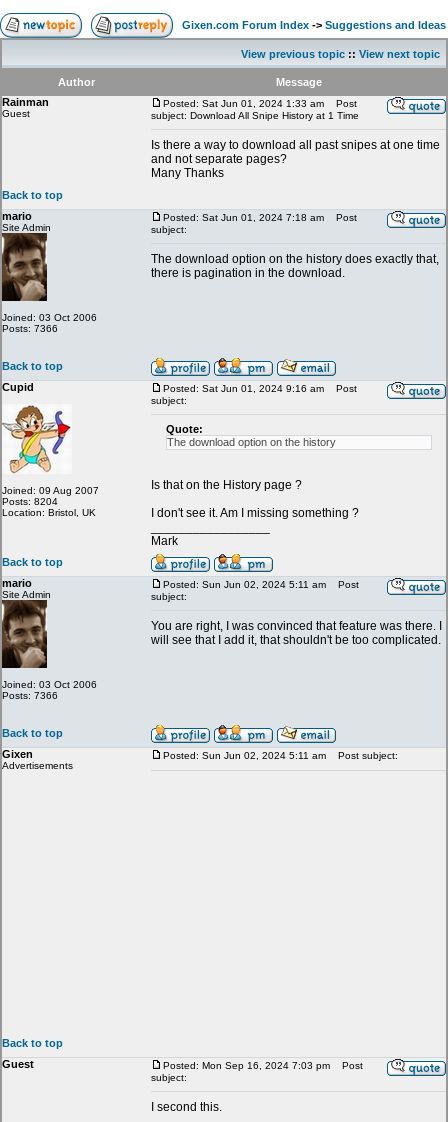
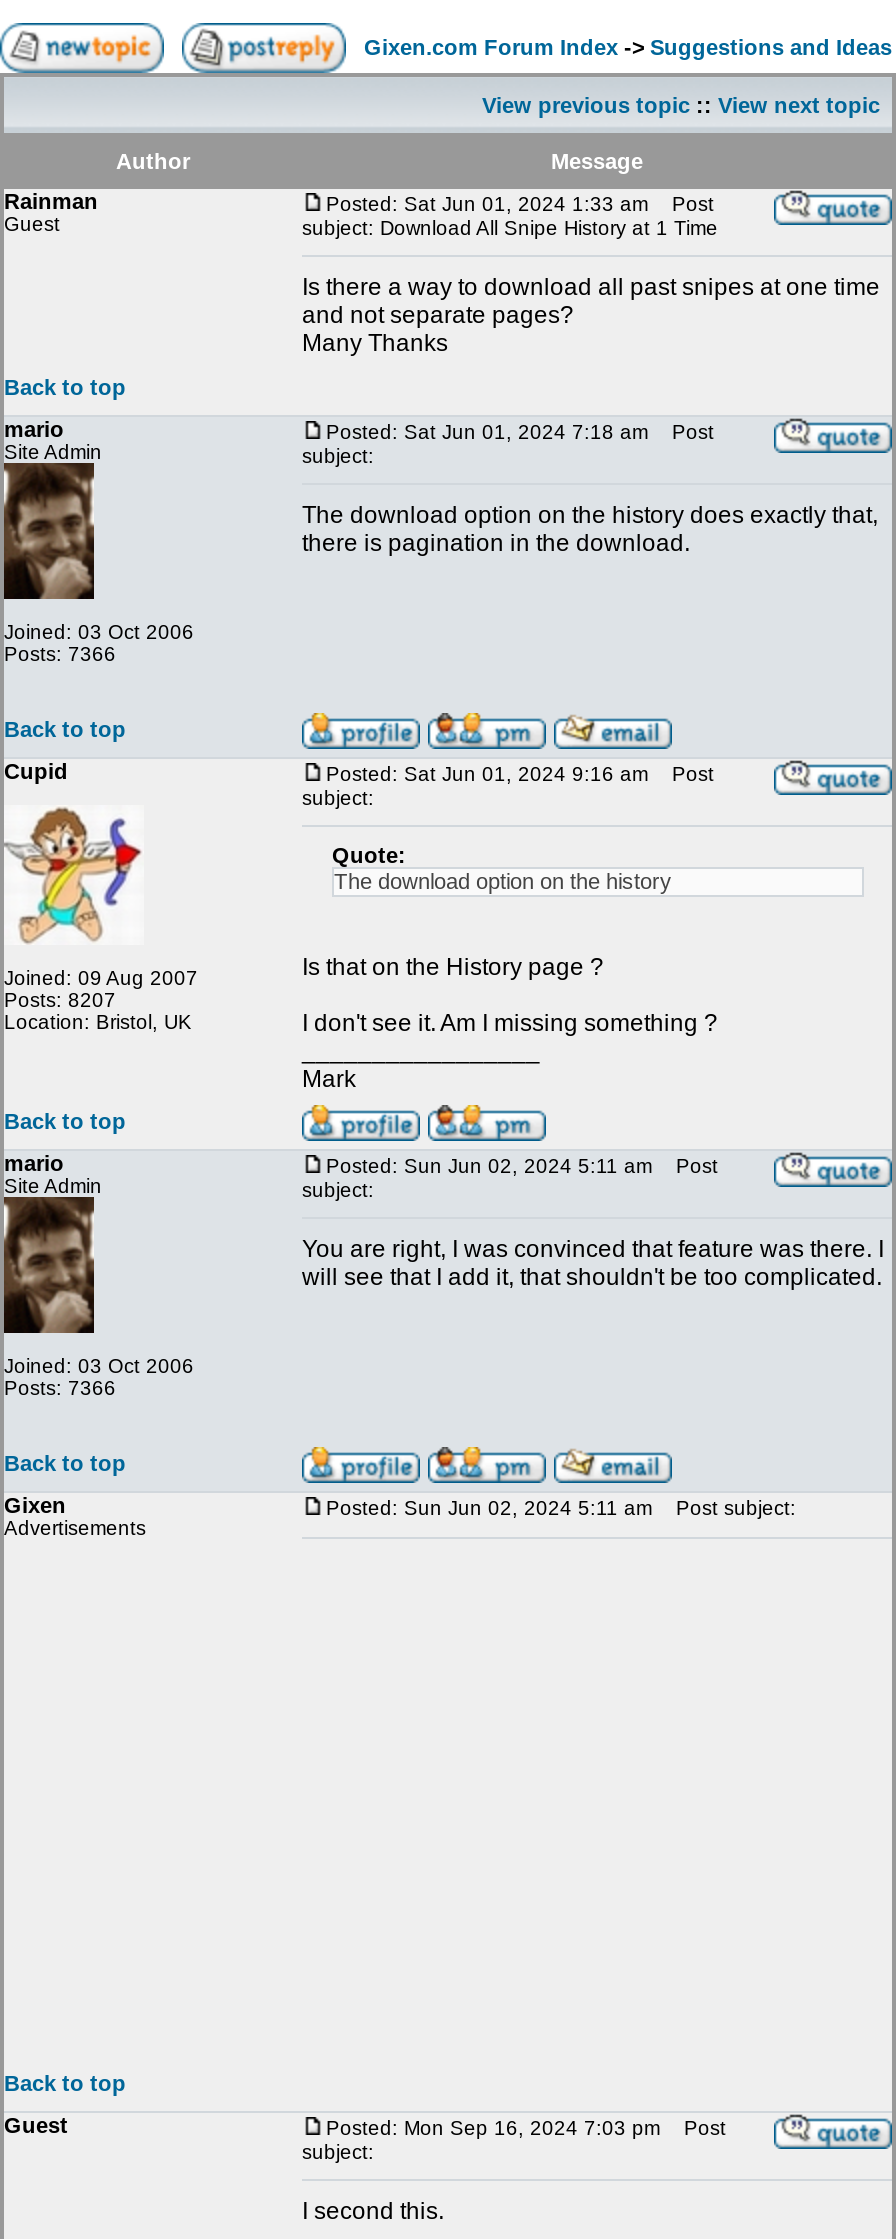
[2,496,58,507] Posts: 8204 -> [4,989,116,1011] Posts: 8207

